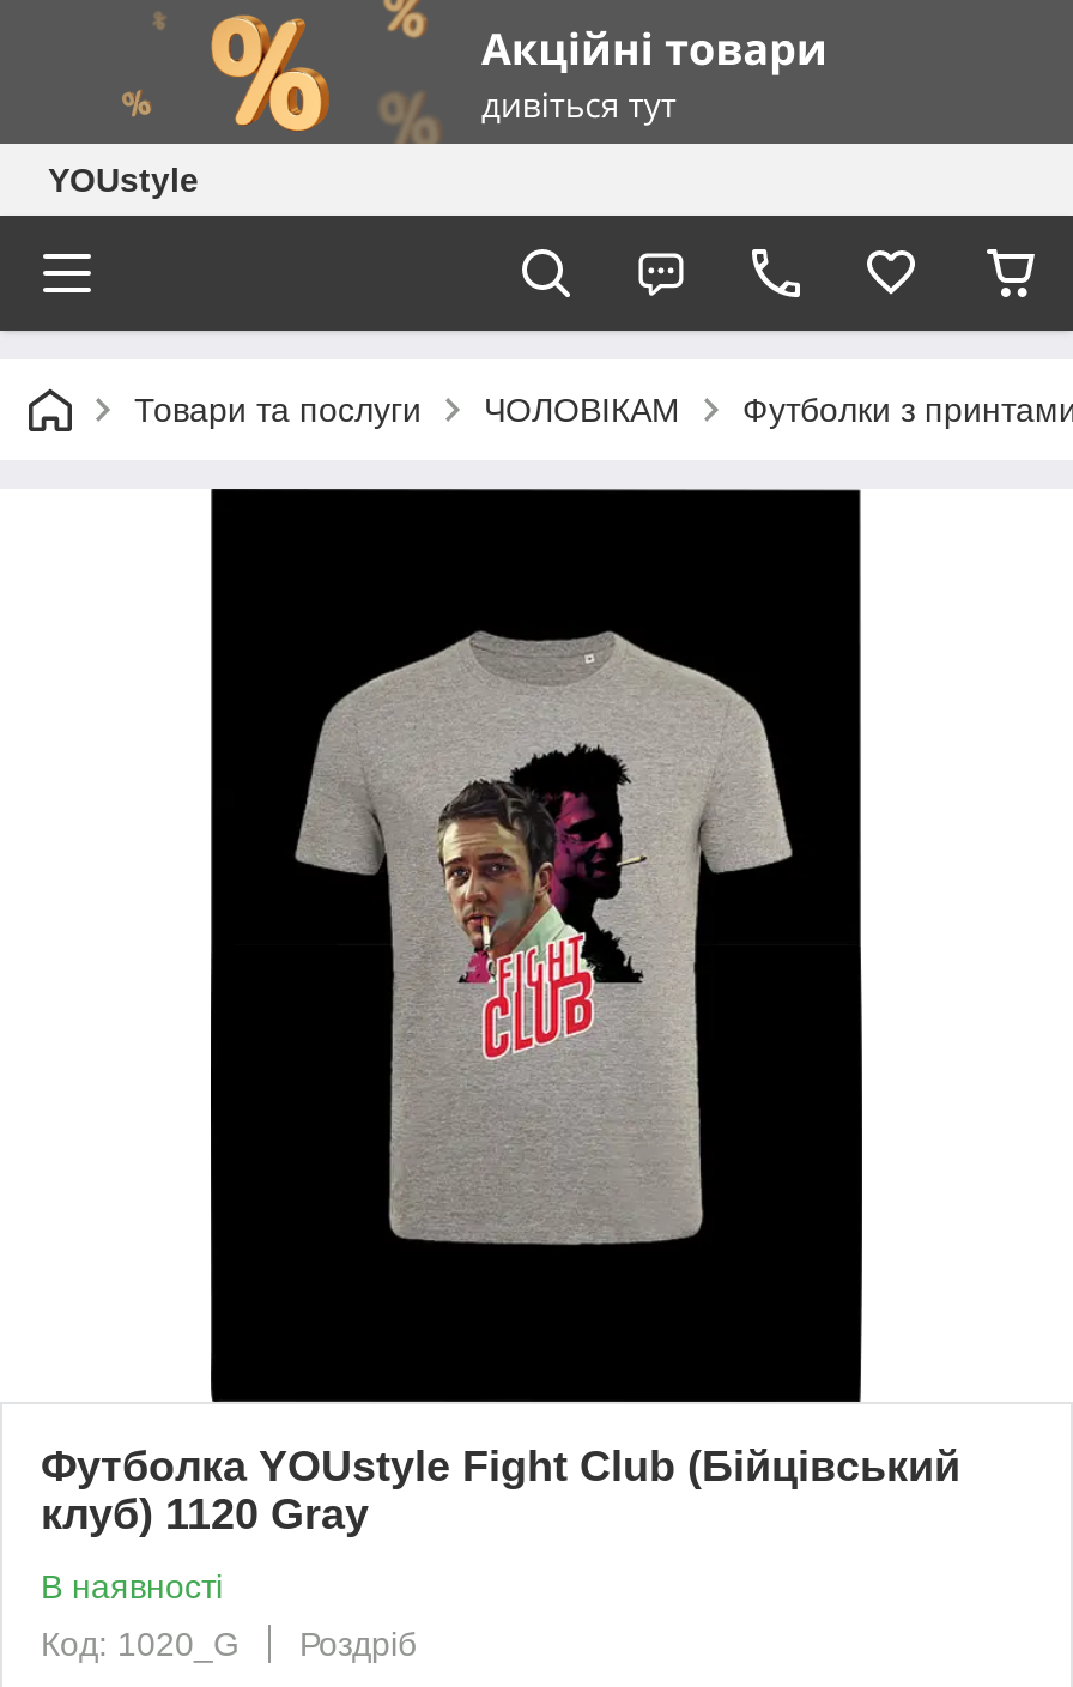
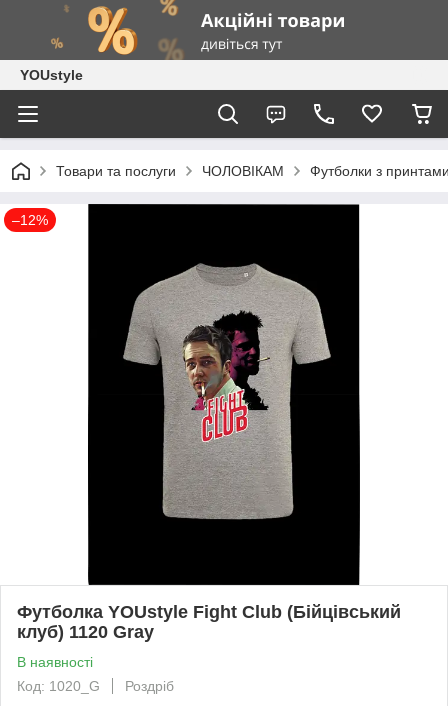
none -> [12,212,48,228] –12%

